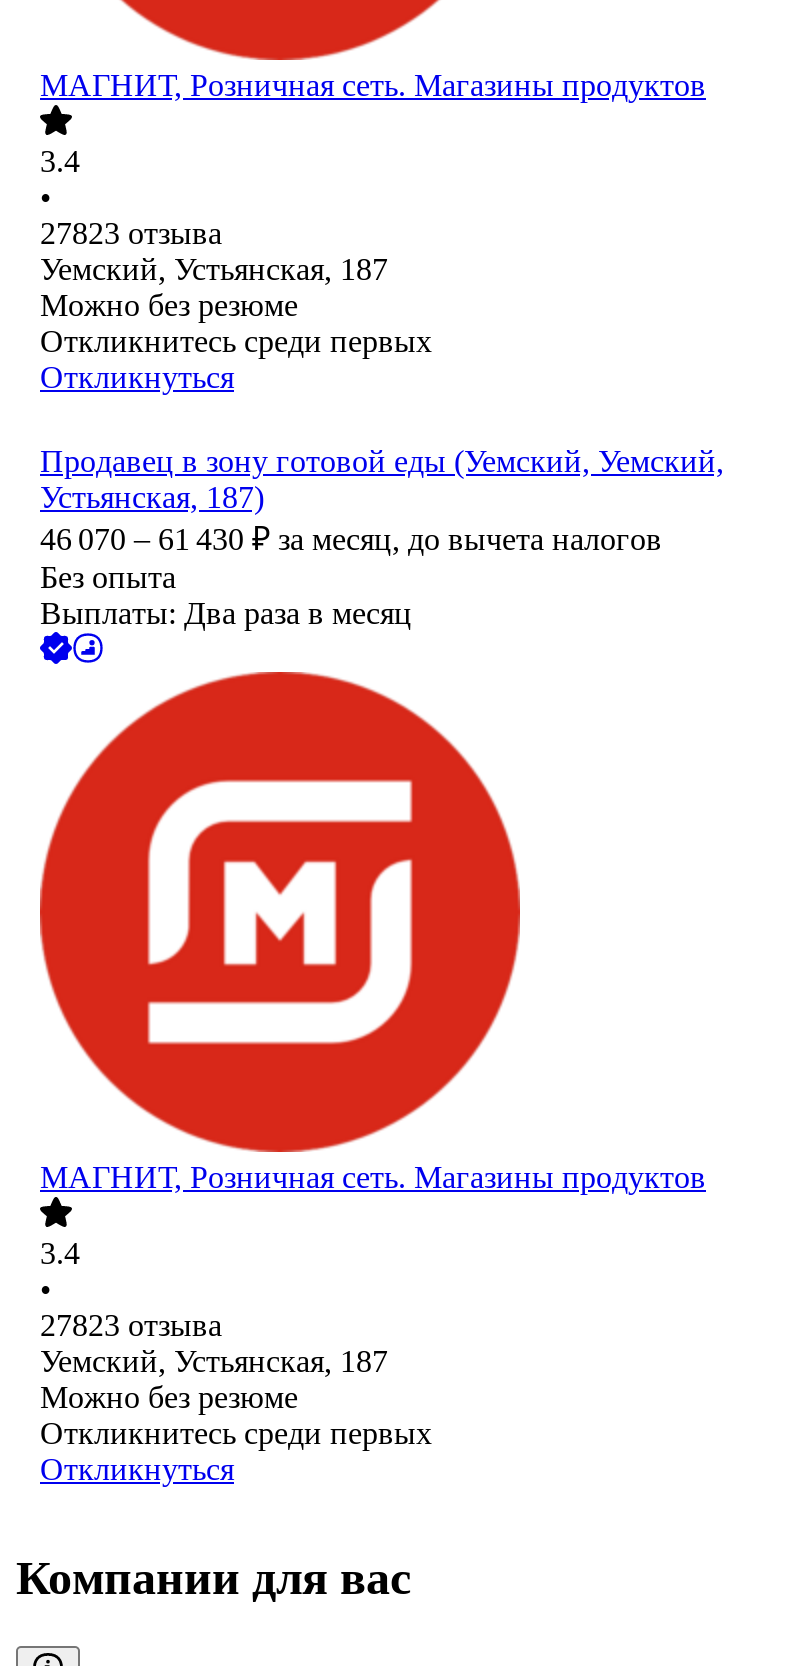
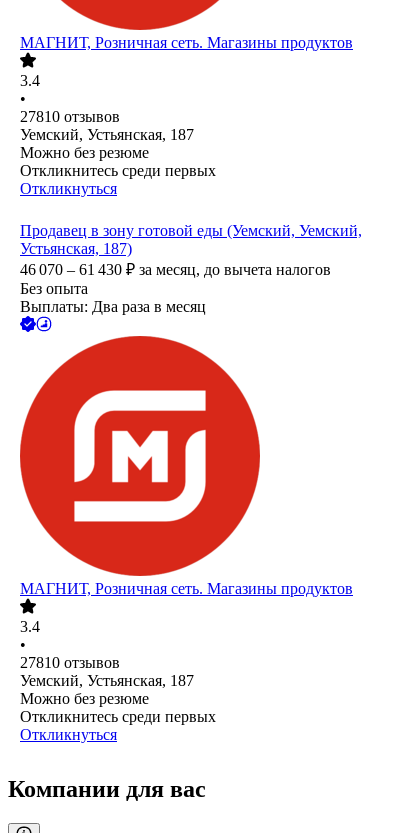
[40,217,222,251] 27823 отзыва -> [20,108,120,125] 27810 отзывов
[40,1309,222,1343] 27823 отзыва -> [20,654,120,671] 27810 отзывов

